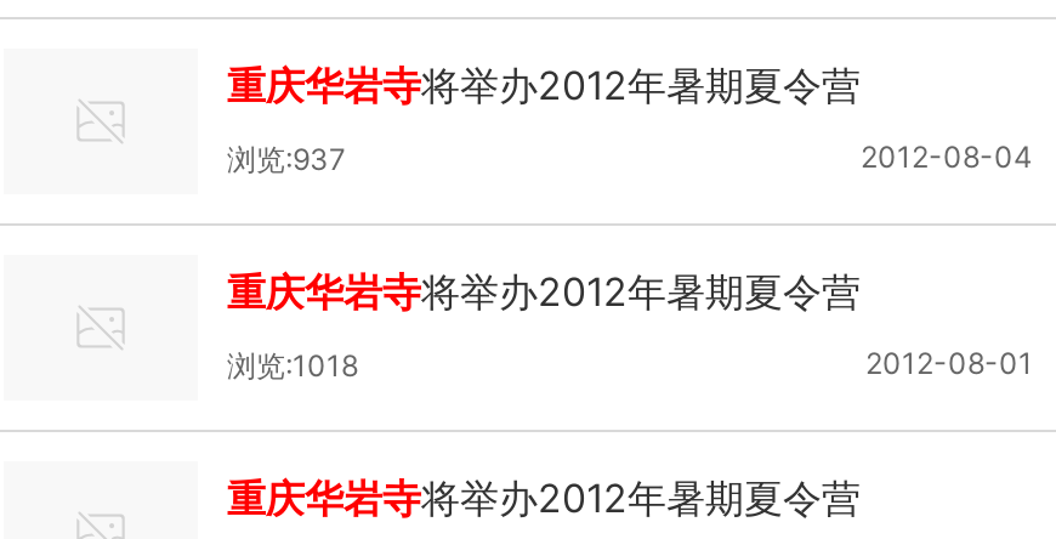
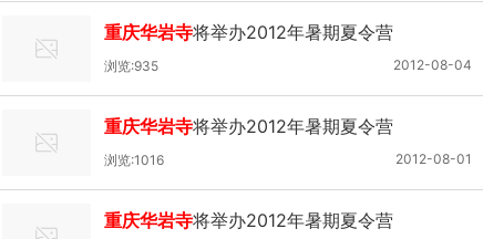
[227,141,346,177] 浏览:937 -> [104,58,158,74] 浏览:935
[227,347,358,384] 浏览:1018 -> [104,152,164,168] 浏览:1016

